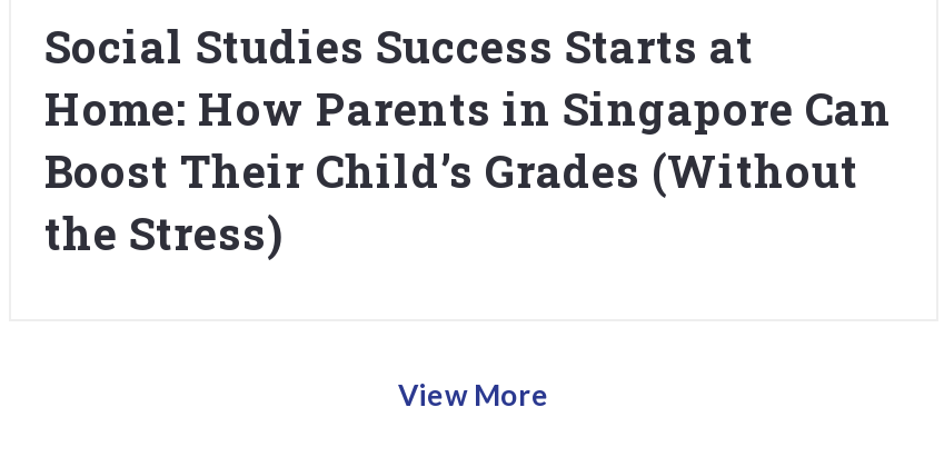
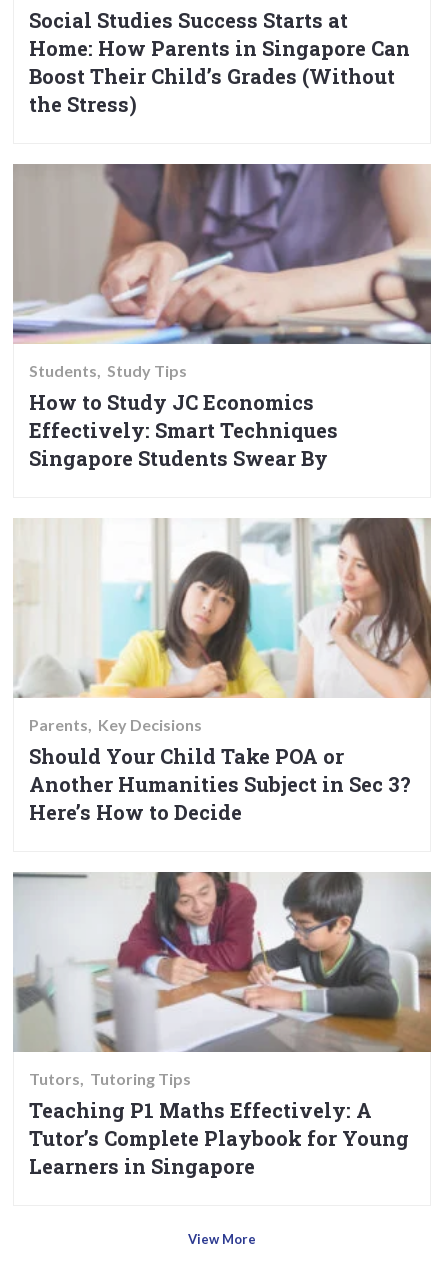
none -> [12,163,432,471] [image] | Students Study Tips | How to Study JC Economics | Effectively: Smart Techniques | Singapore Students Swear By
none -> [12,871,432,1179] [image] | Tutors Tutoring Tips | Teaching P1 Maths Effectively: A | Tutor’s Complete Playbook for Young | Learners in Singapore
none -> [13,517,432,825] [image] | Parents Key Decisions | Should Your Child Take POA or | Another Humanities Subject in Sec 3? | Here’s How to Decide

